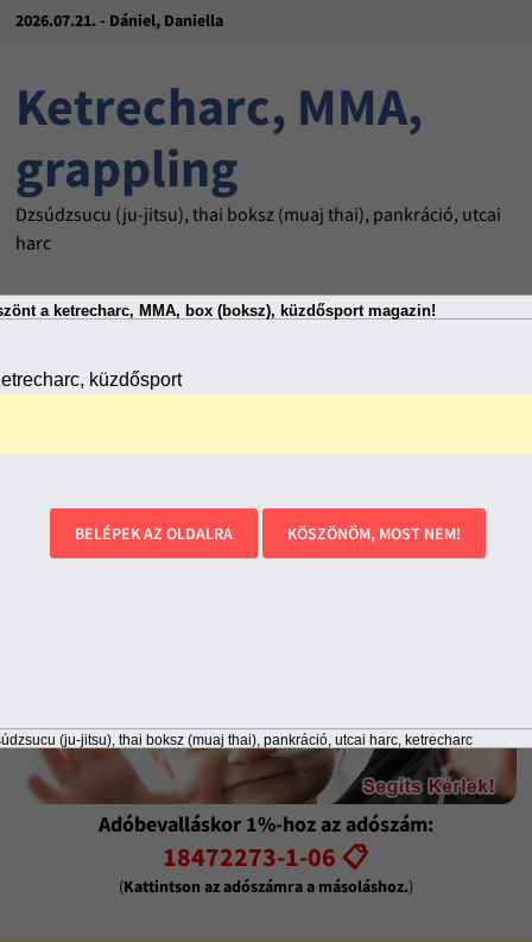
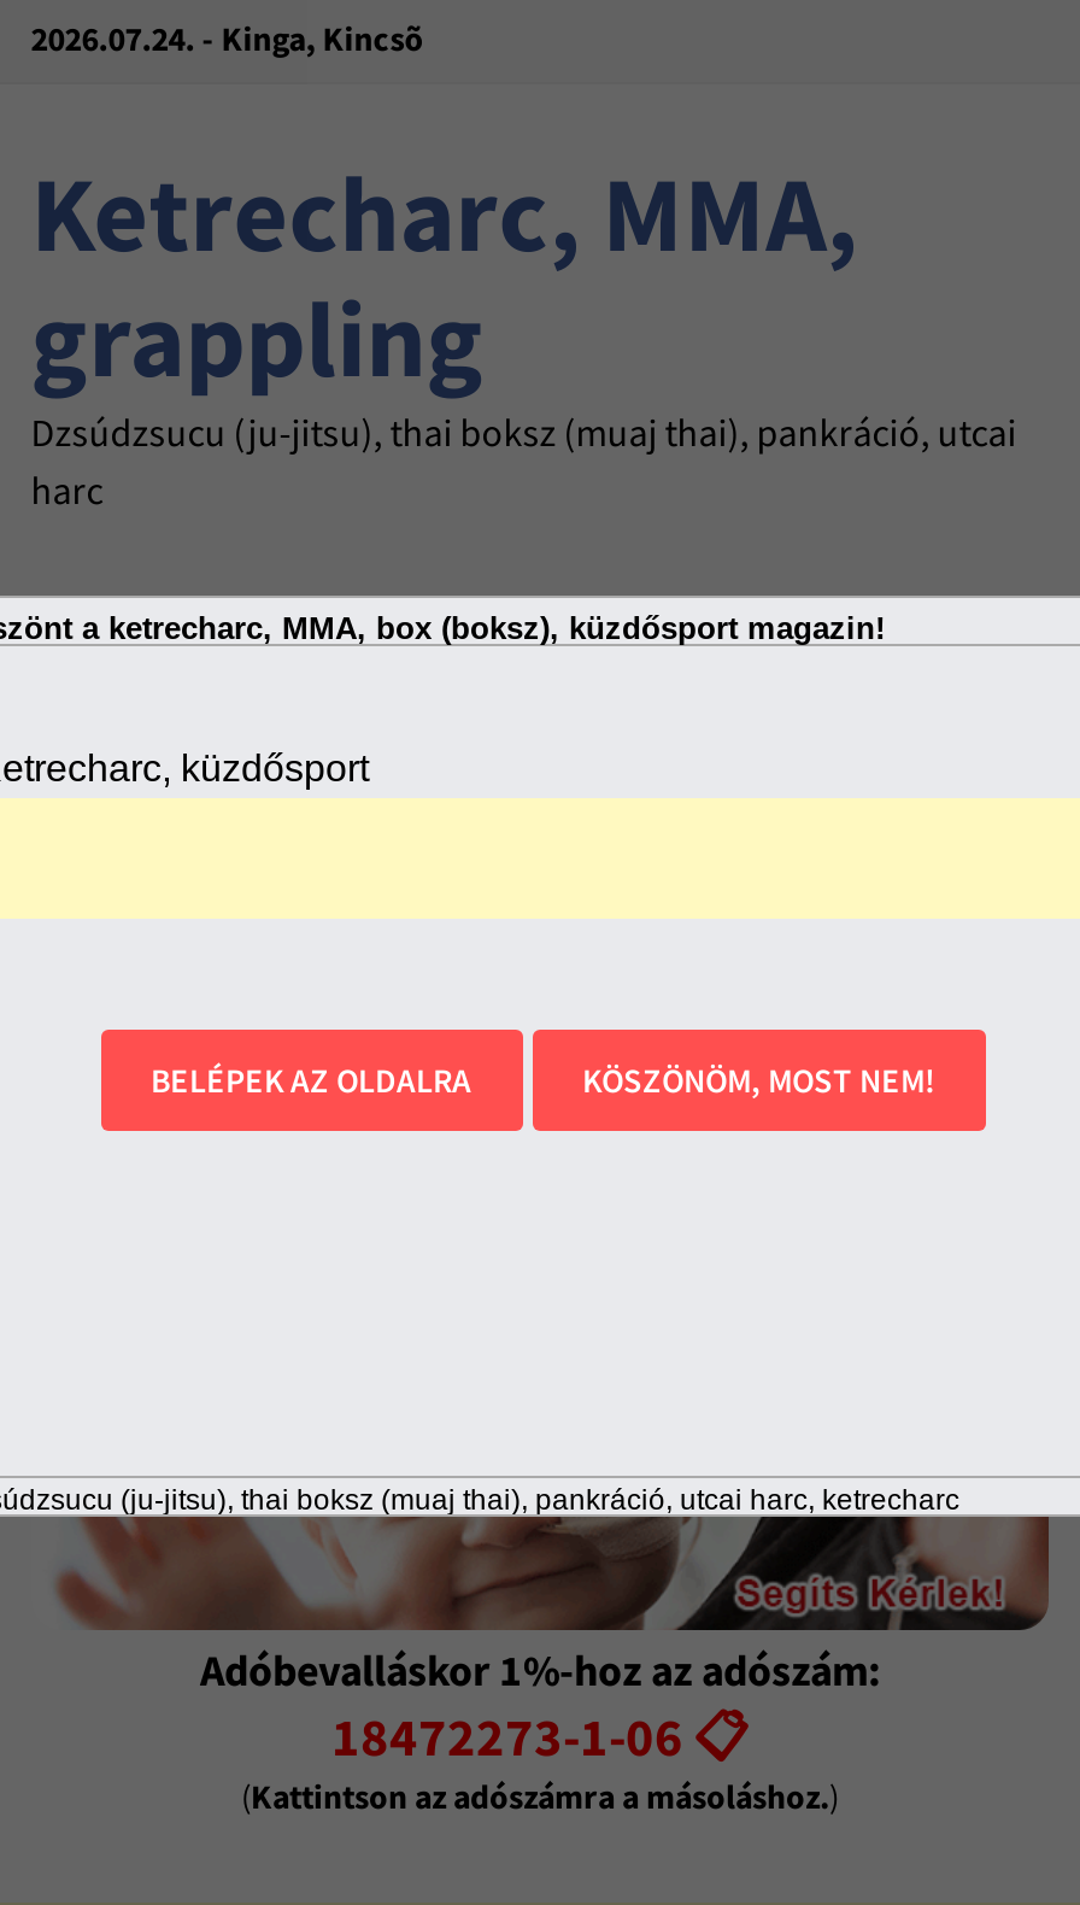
[15,10,223,31] 2026.07.21. - Dániel, Daniella -> [31,17,424,60] 2026.07.24. - Kinga, Kincsõ

